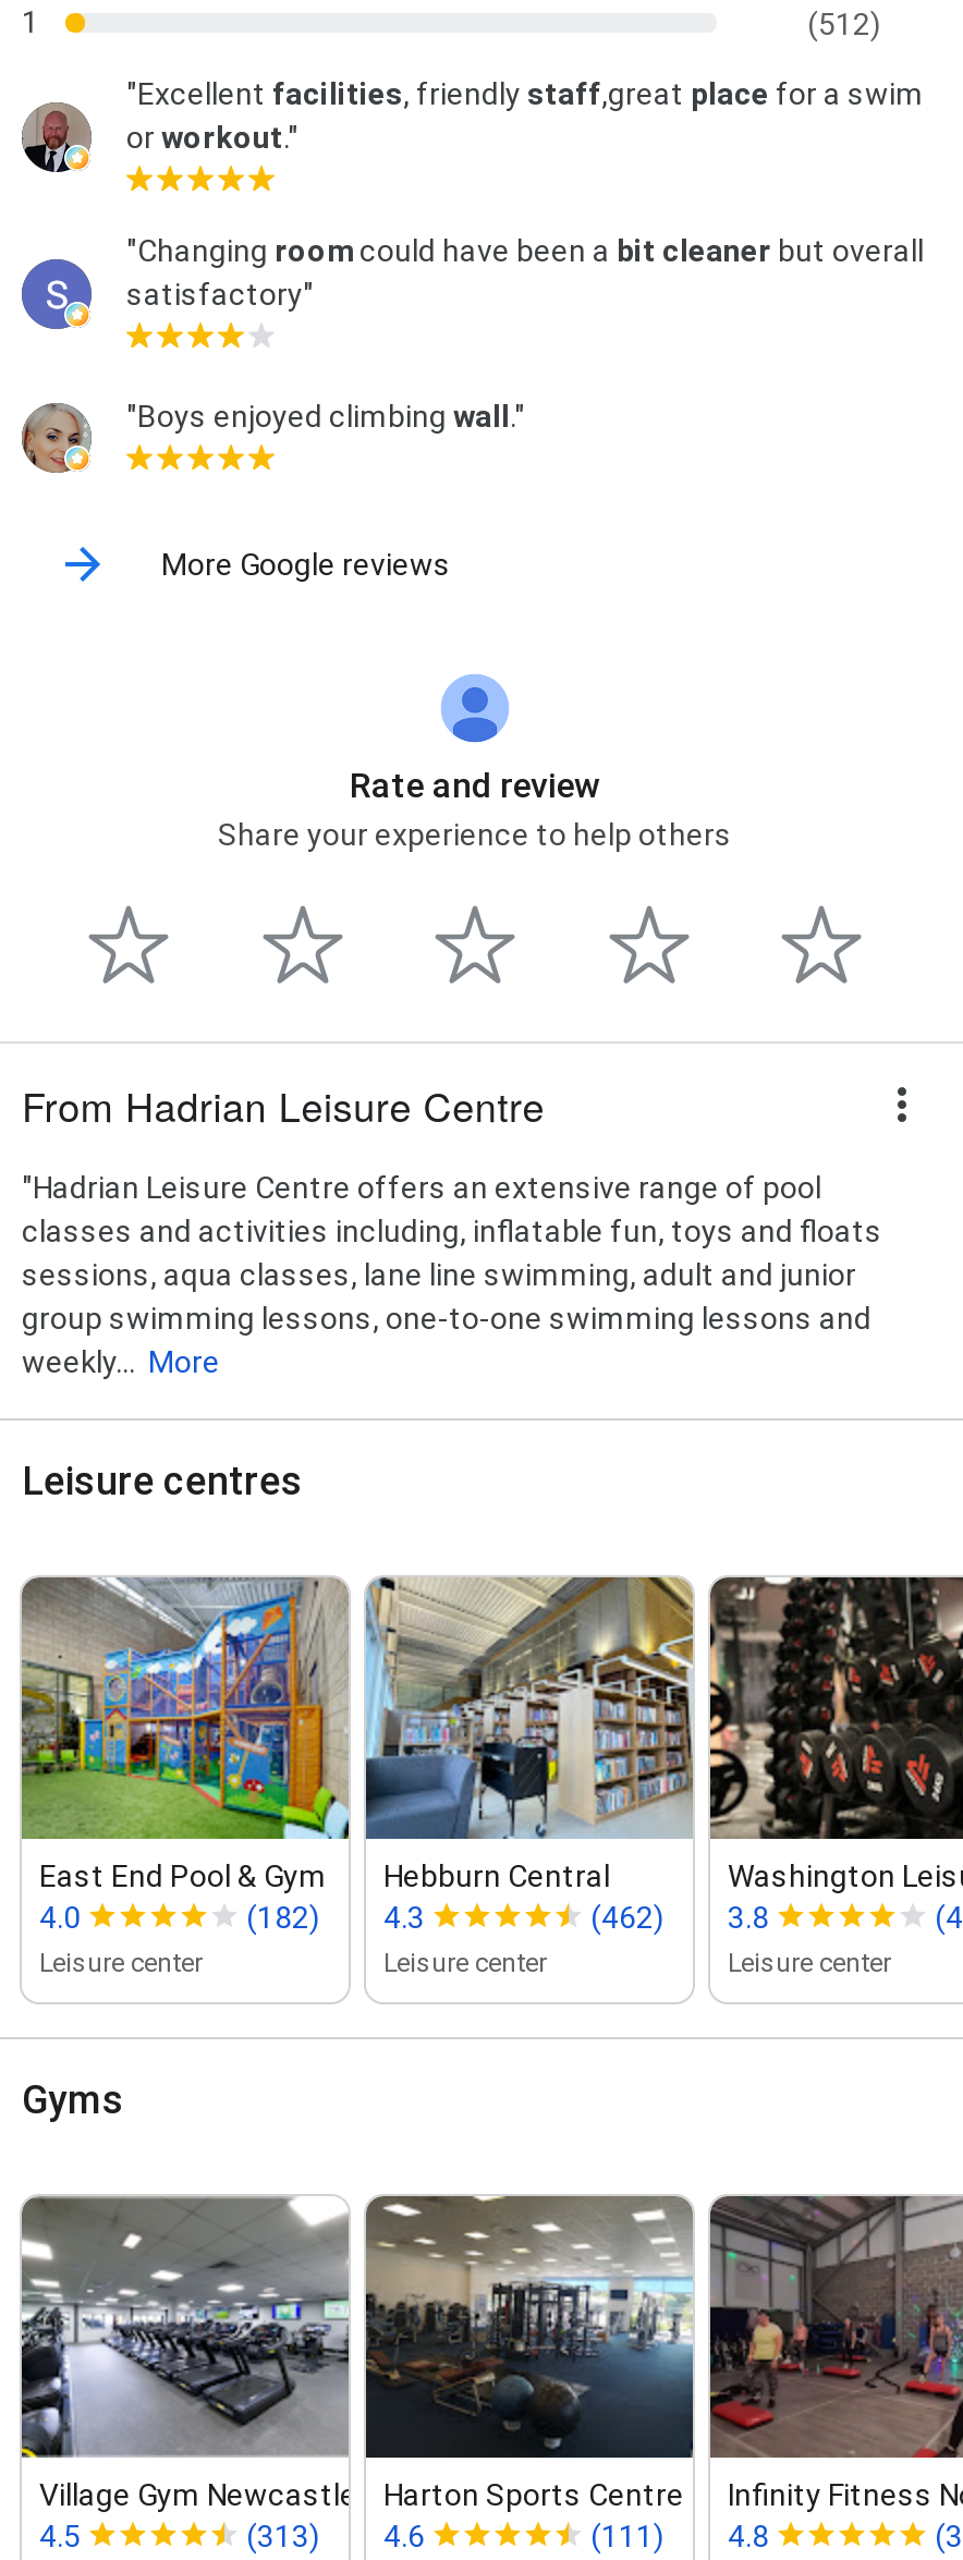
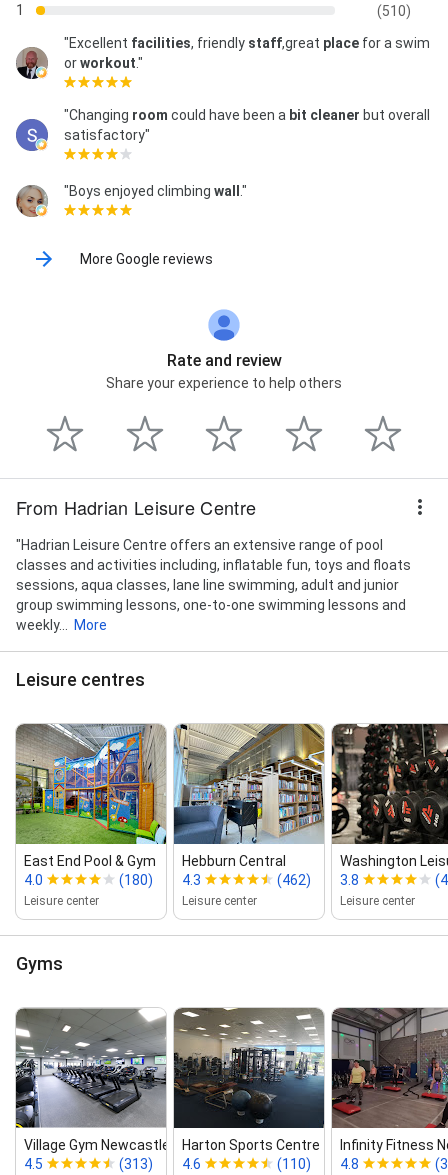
[807,6,881,41] (512) -> [376,3,410,19] (510)
[246,1899,425,1934] (182) 4.3 -> [119,872,201,888] (180) 4.3
[590,2518,769,2553] (111) 4.8 -> [277,1156,359,1172] (110) 4.8

